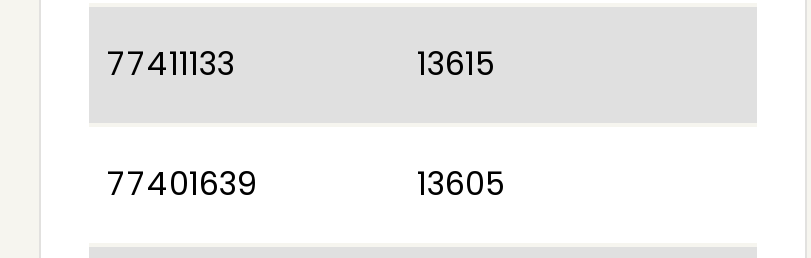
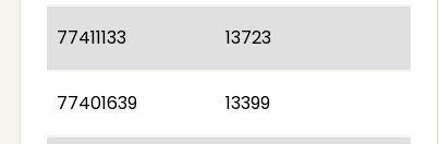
[417,41,495,87] 13615 -> [225,25,271,50] 13723
[417,161,505,207] 13605 -> [225,91,270,116] 13399

